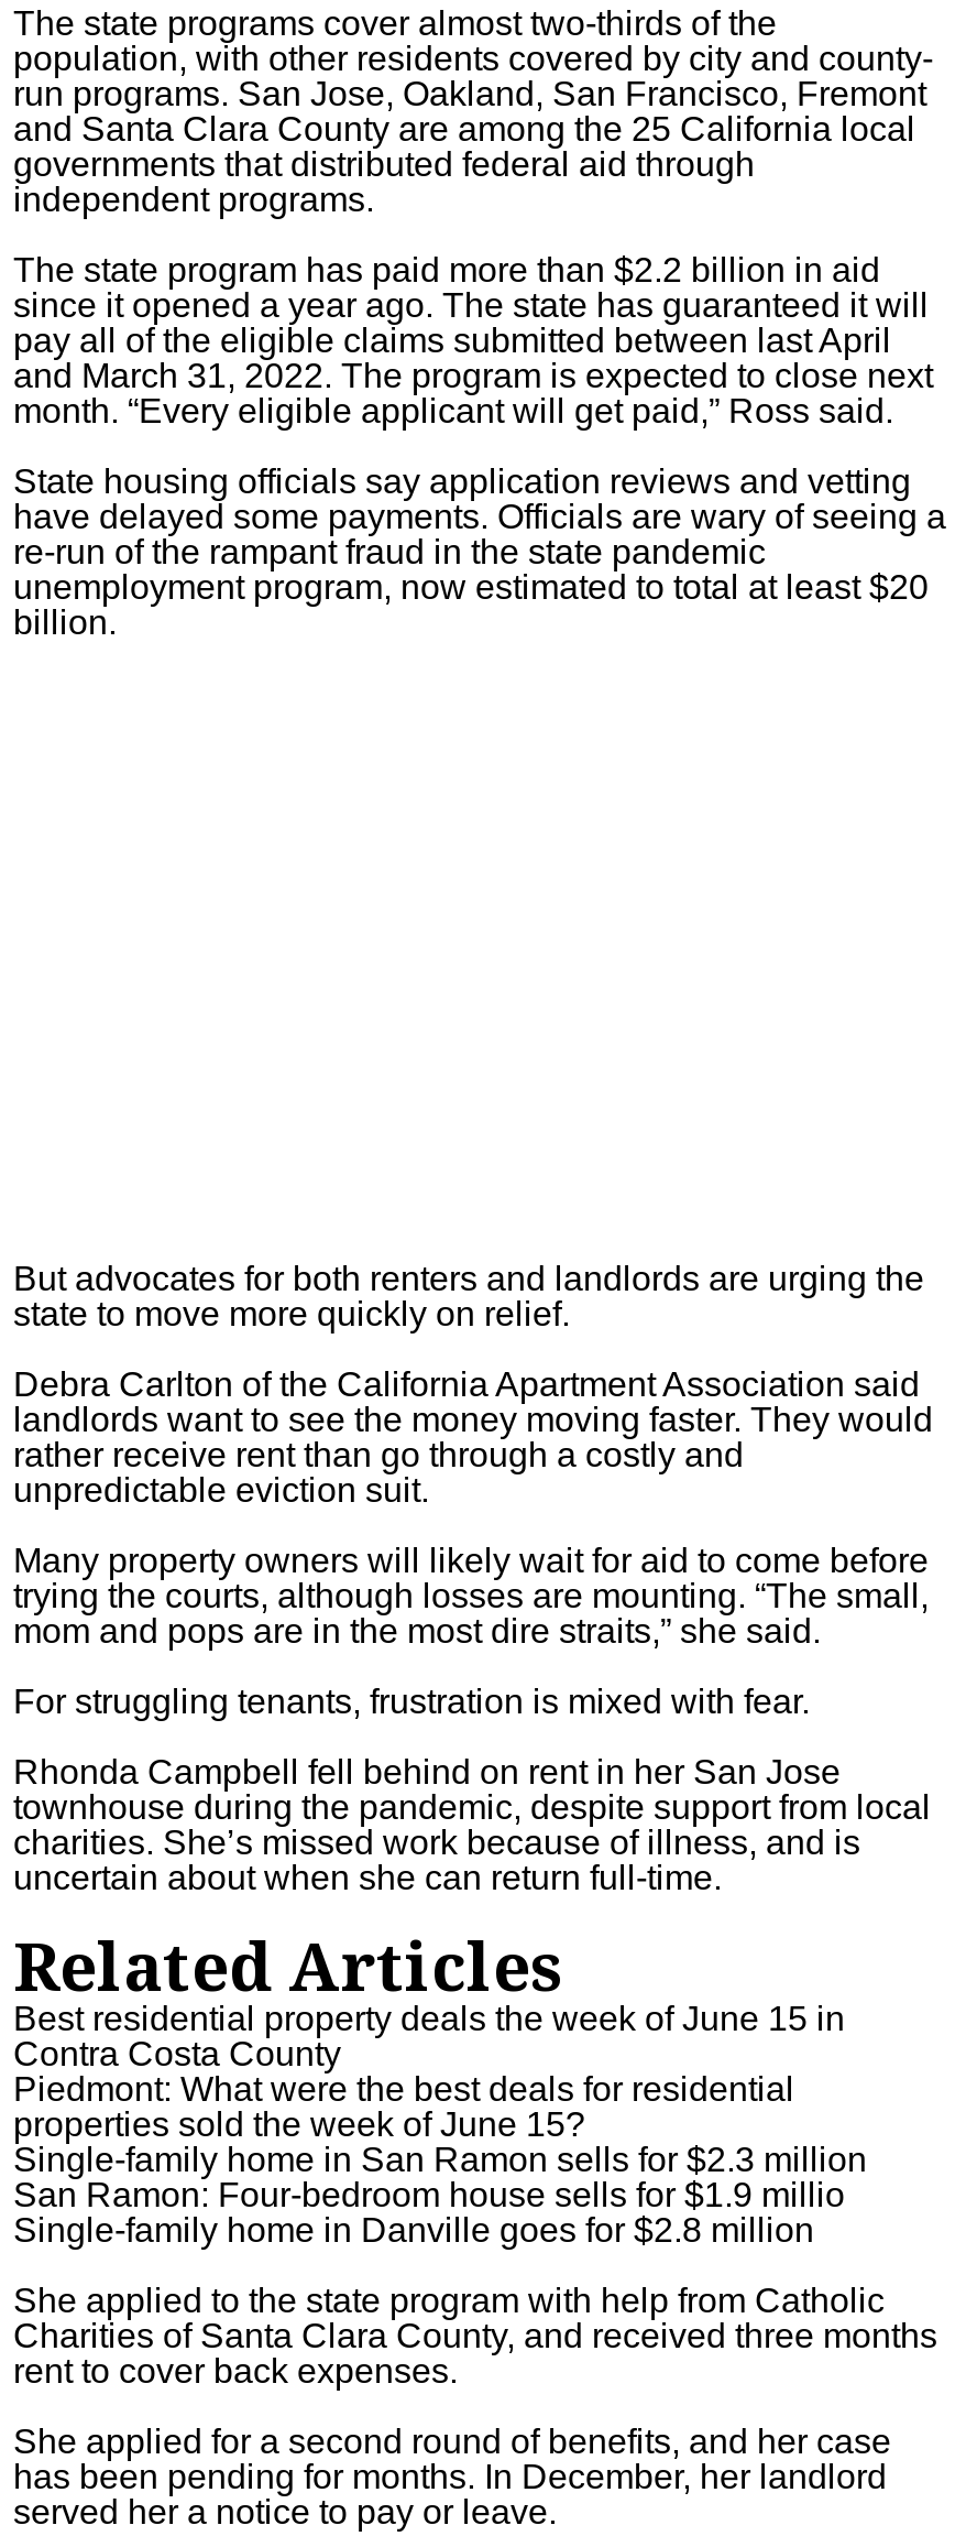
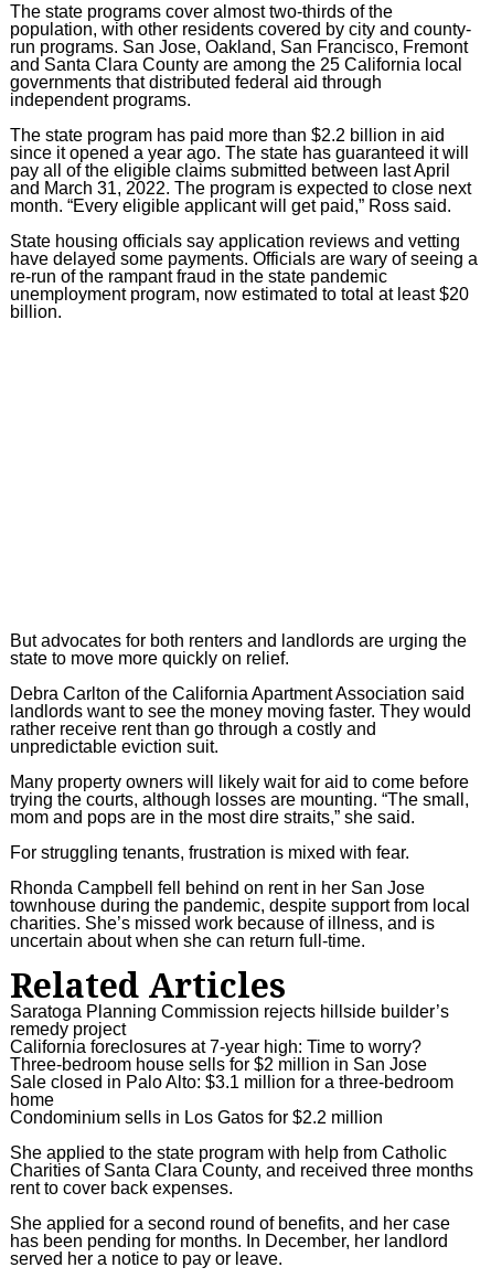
[13,2000,867,2249] Best residential property deals the week of June 15 in | Contra Costa County | Piedmont: What were the best deals for residential | properties sold the week of June 15? | Single-family home in San Ramon sells for $2.3 million | San Ramon: Four-bedroom house sells for $1.9 millio | Single-family home in Danville goes for $2.8 million -> [10,1002,453,1127] Saratoga Planning Commission rejects hillside builder’s | remedy project | California foreclosures at 7-year high: Time to worry? | Three-bedroom house sells for $2 million in San Jose | Sale closed in Palo Alto: $3.1 million for a three-bedroom | home | Condominium sells in Los Gatos for $2.2 million

